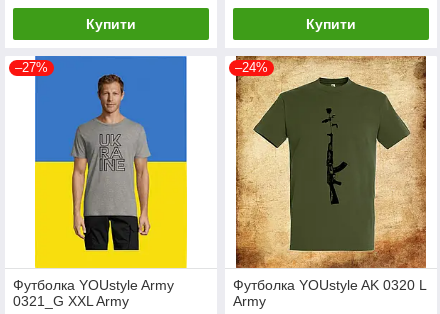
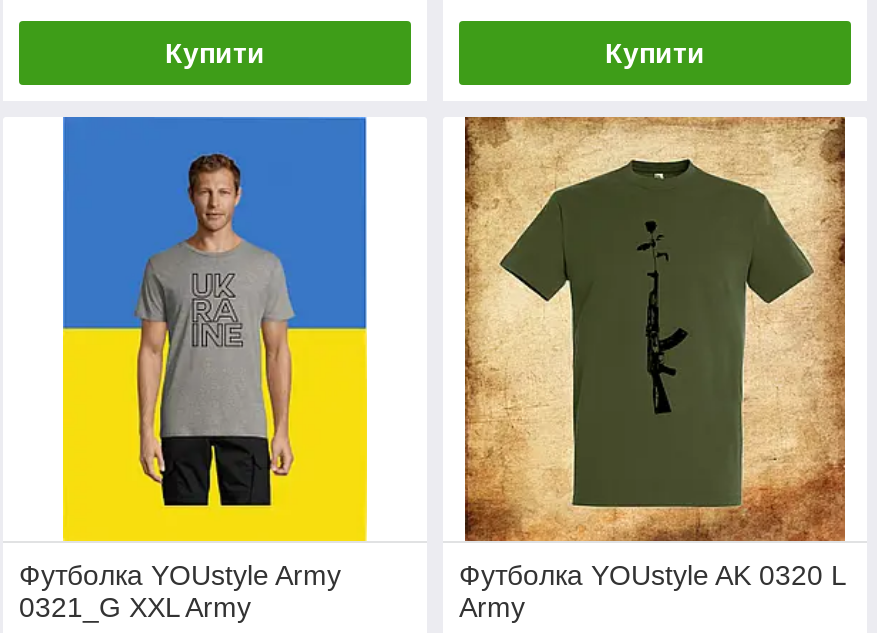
[15,60,48,75] –27% -> none
[235,60,268,75] –24% -> none

